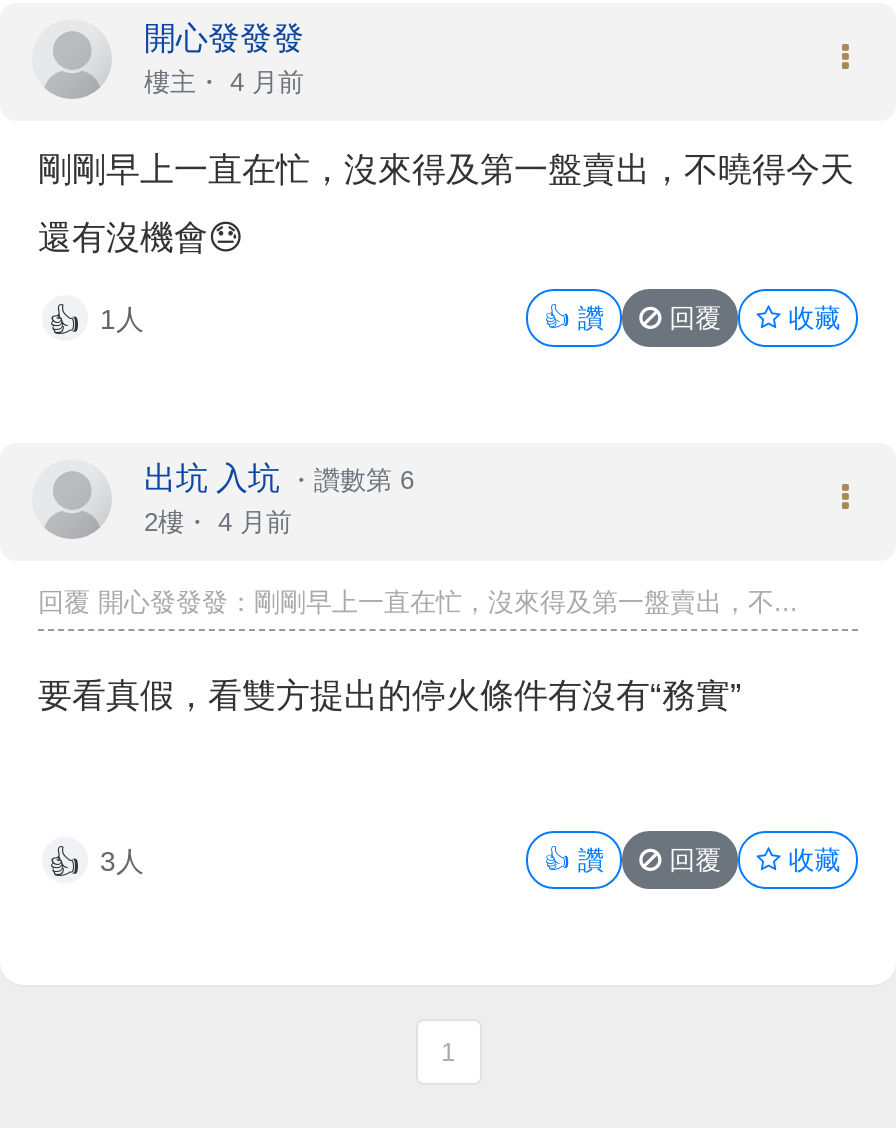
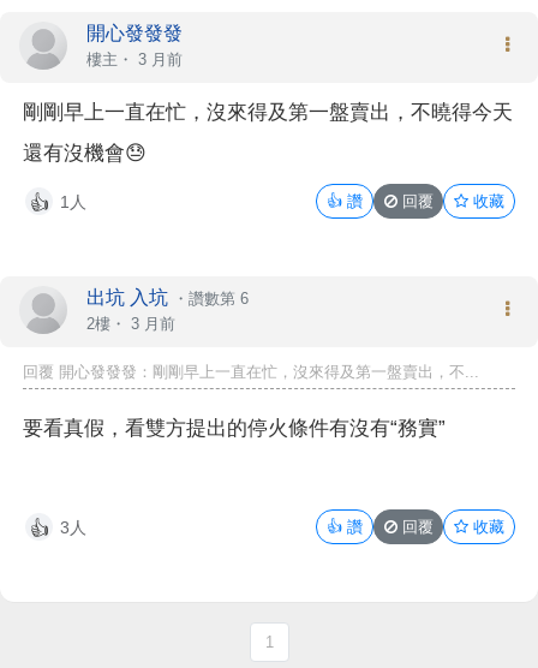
[144,67,304,97] 樓主・4 月前 -> [86,50,183,68] 樓主・3 月前
[144,507,292,537] 2樓・4 月前 -> [86,315,175,333] 2樓・3 月前

